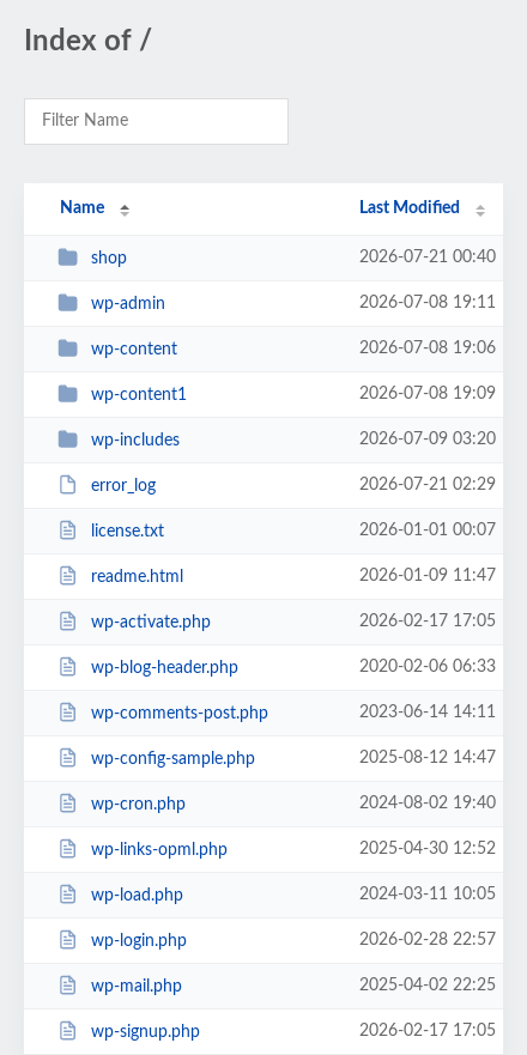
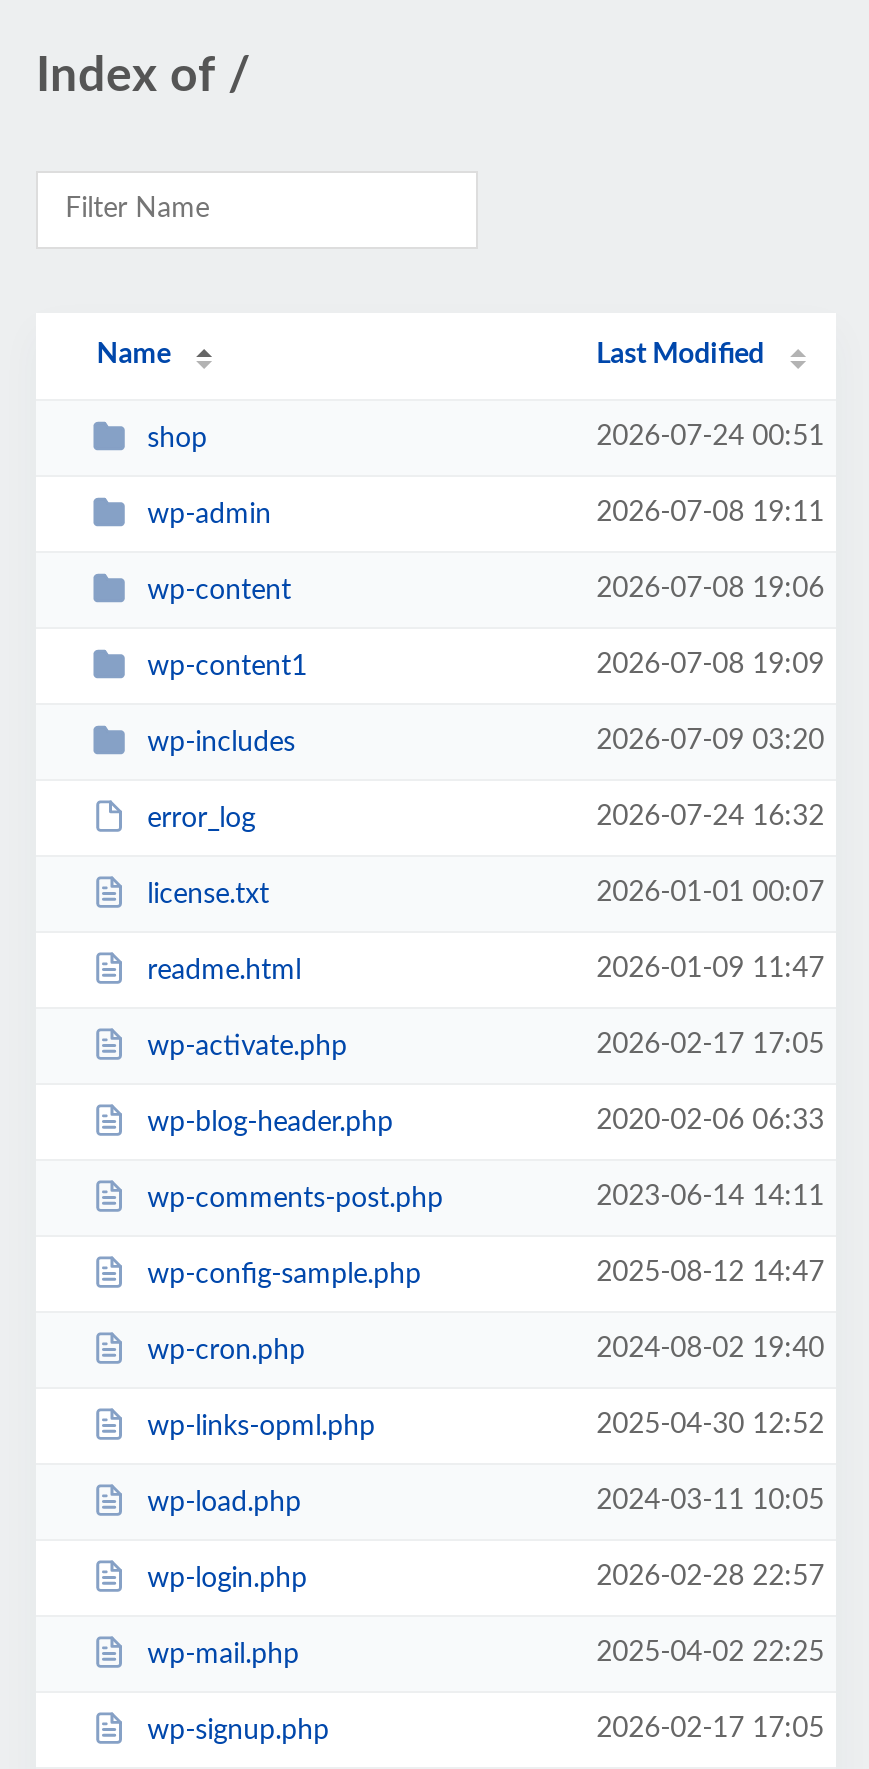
[359,249,496,266] 2026-07-21 00:40 -> [596,423,824,451] 2026-07-24 00:51
[359,477,496,493] 2026-07-21 02:29 -> [596,803,824,831] 2026-07-24 16:32

